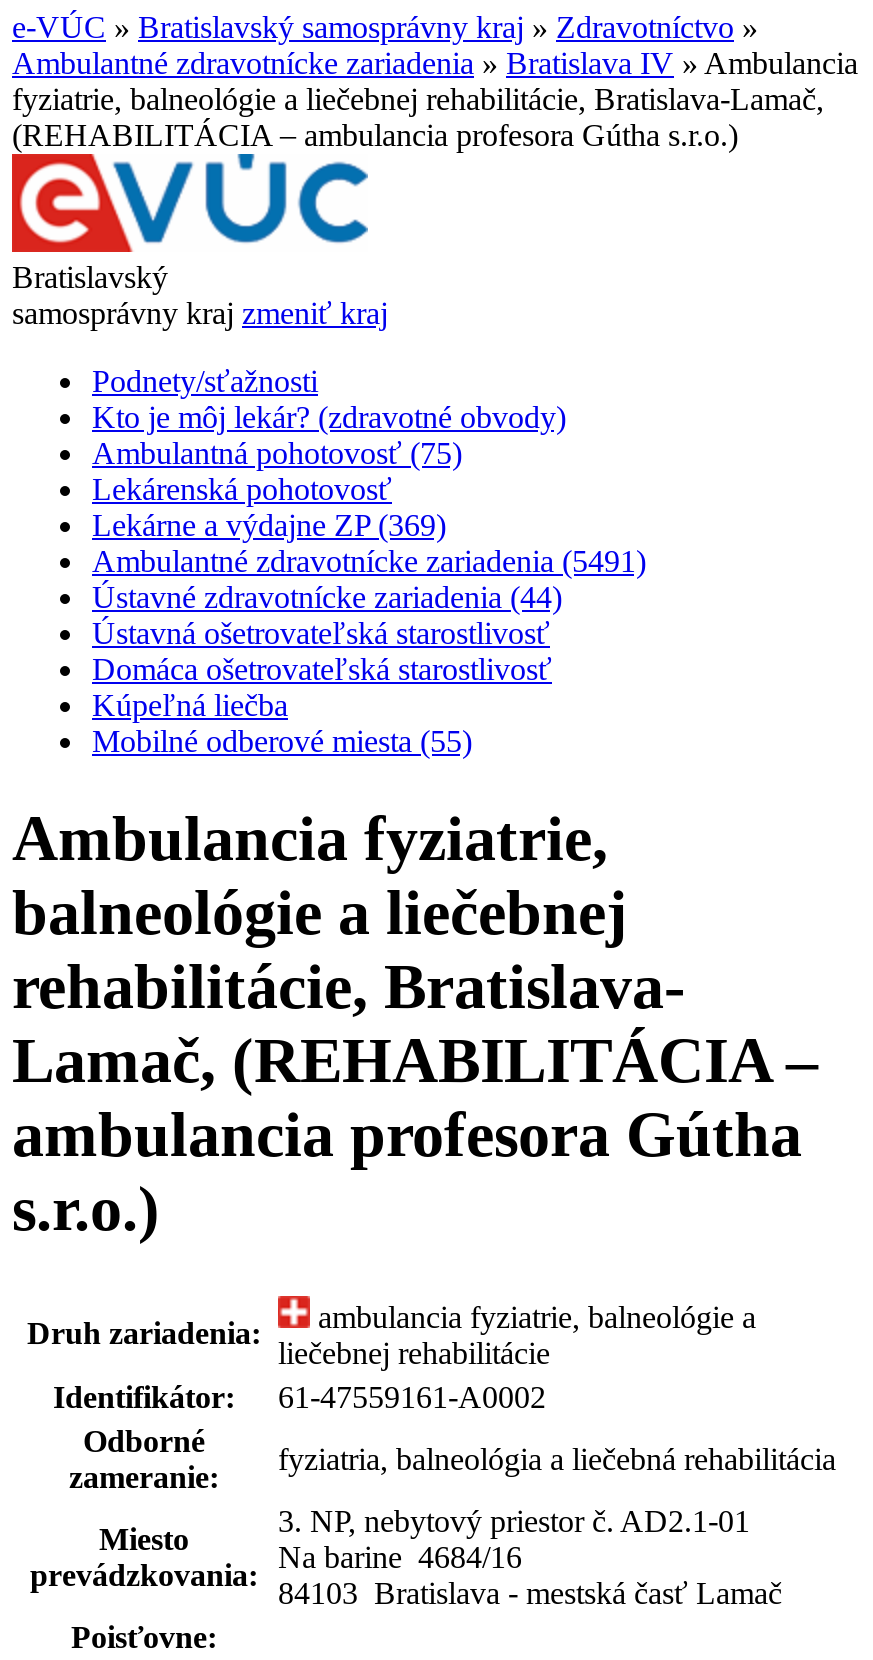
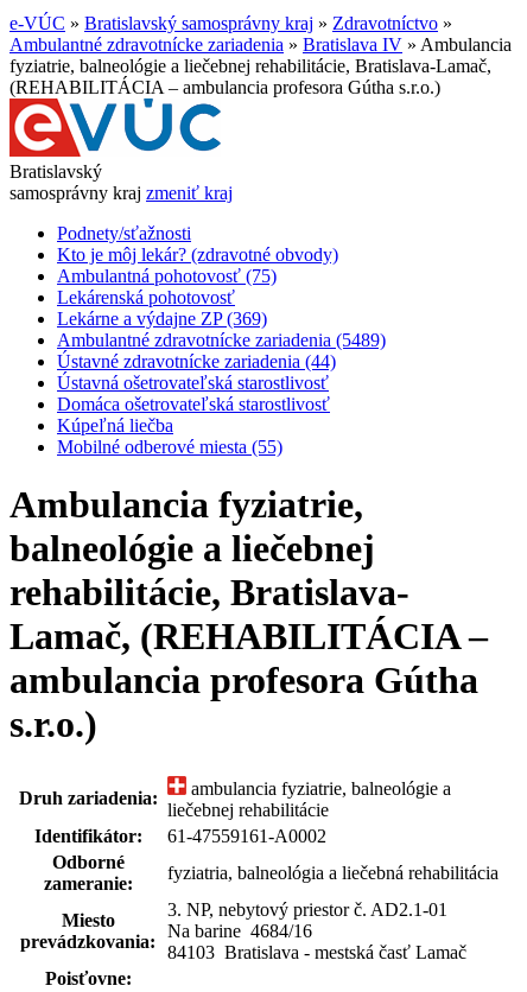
[92,544,646,578] Ambulantné zdravotnícke zariadenia (5491) -> [57,330,386,350] Ambulantné zdravotnícke zariadenia (5489)

